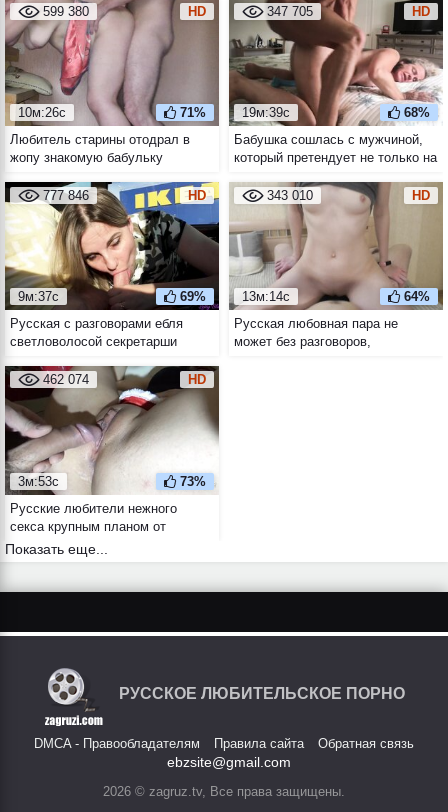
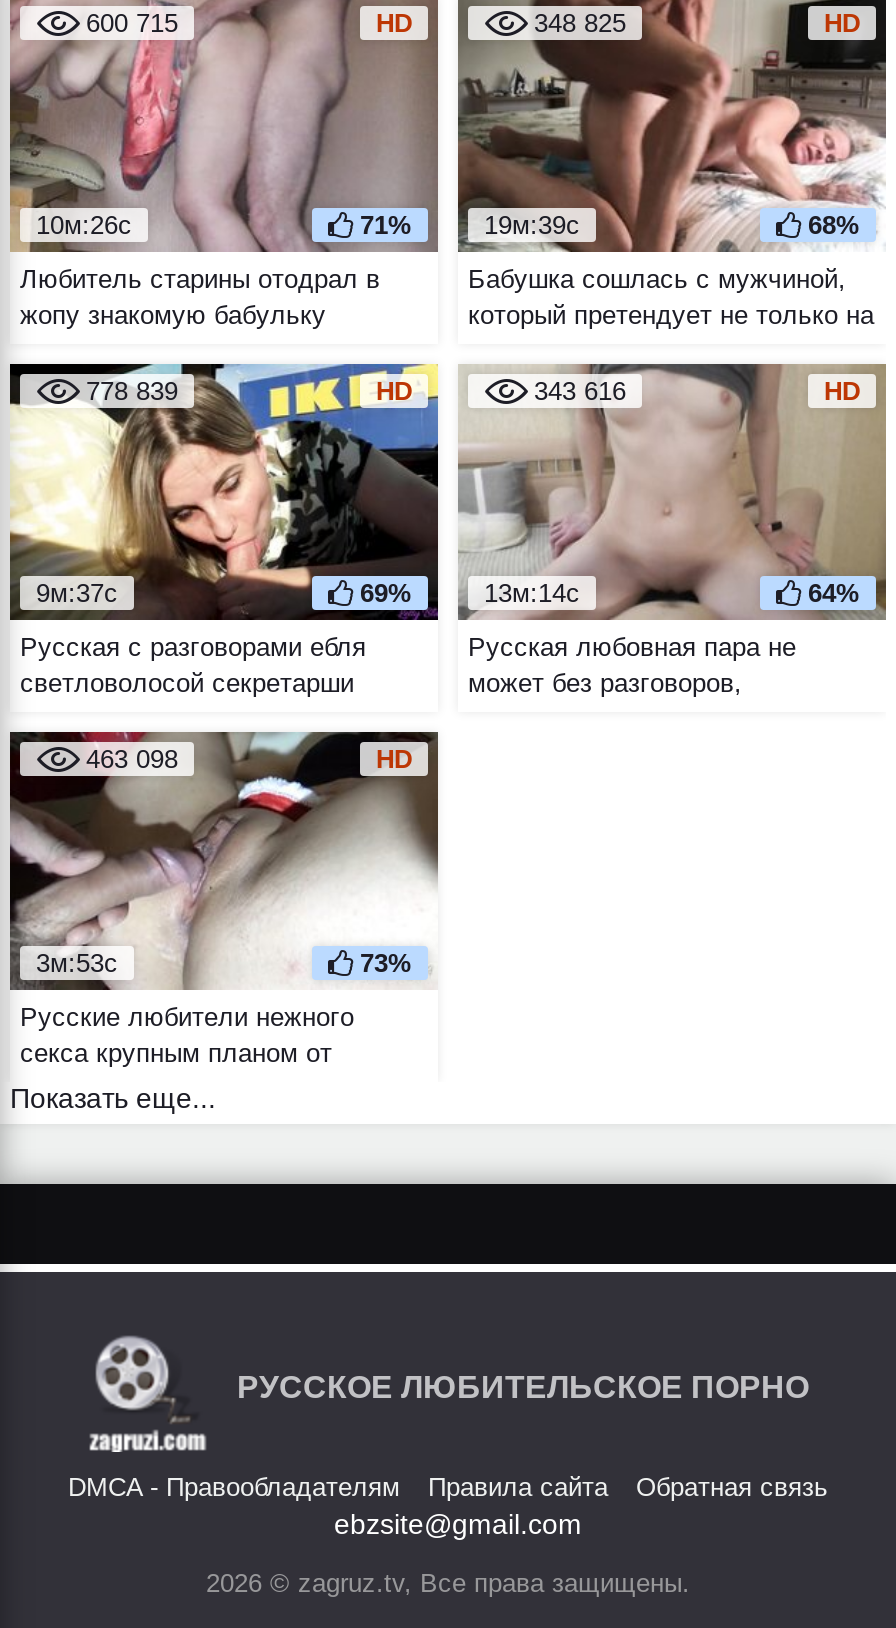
[43,3,89,18] 599 380 -> [86,7,178,37] 600 715
[267,3,313,18] 347 705 -> [534,7,626,37] 348 825
[43,188,89,203] 777 846 -> [86,376,178,406] 778 839
[267,188,313,203] 343 010 -> [534,376,626,406] 343 616
[43,372,89,387] 462 074 -> [86,745,178,775] 463 098

